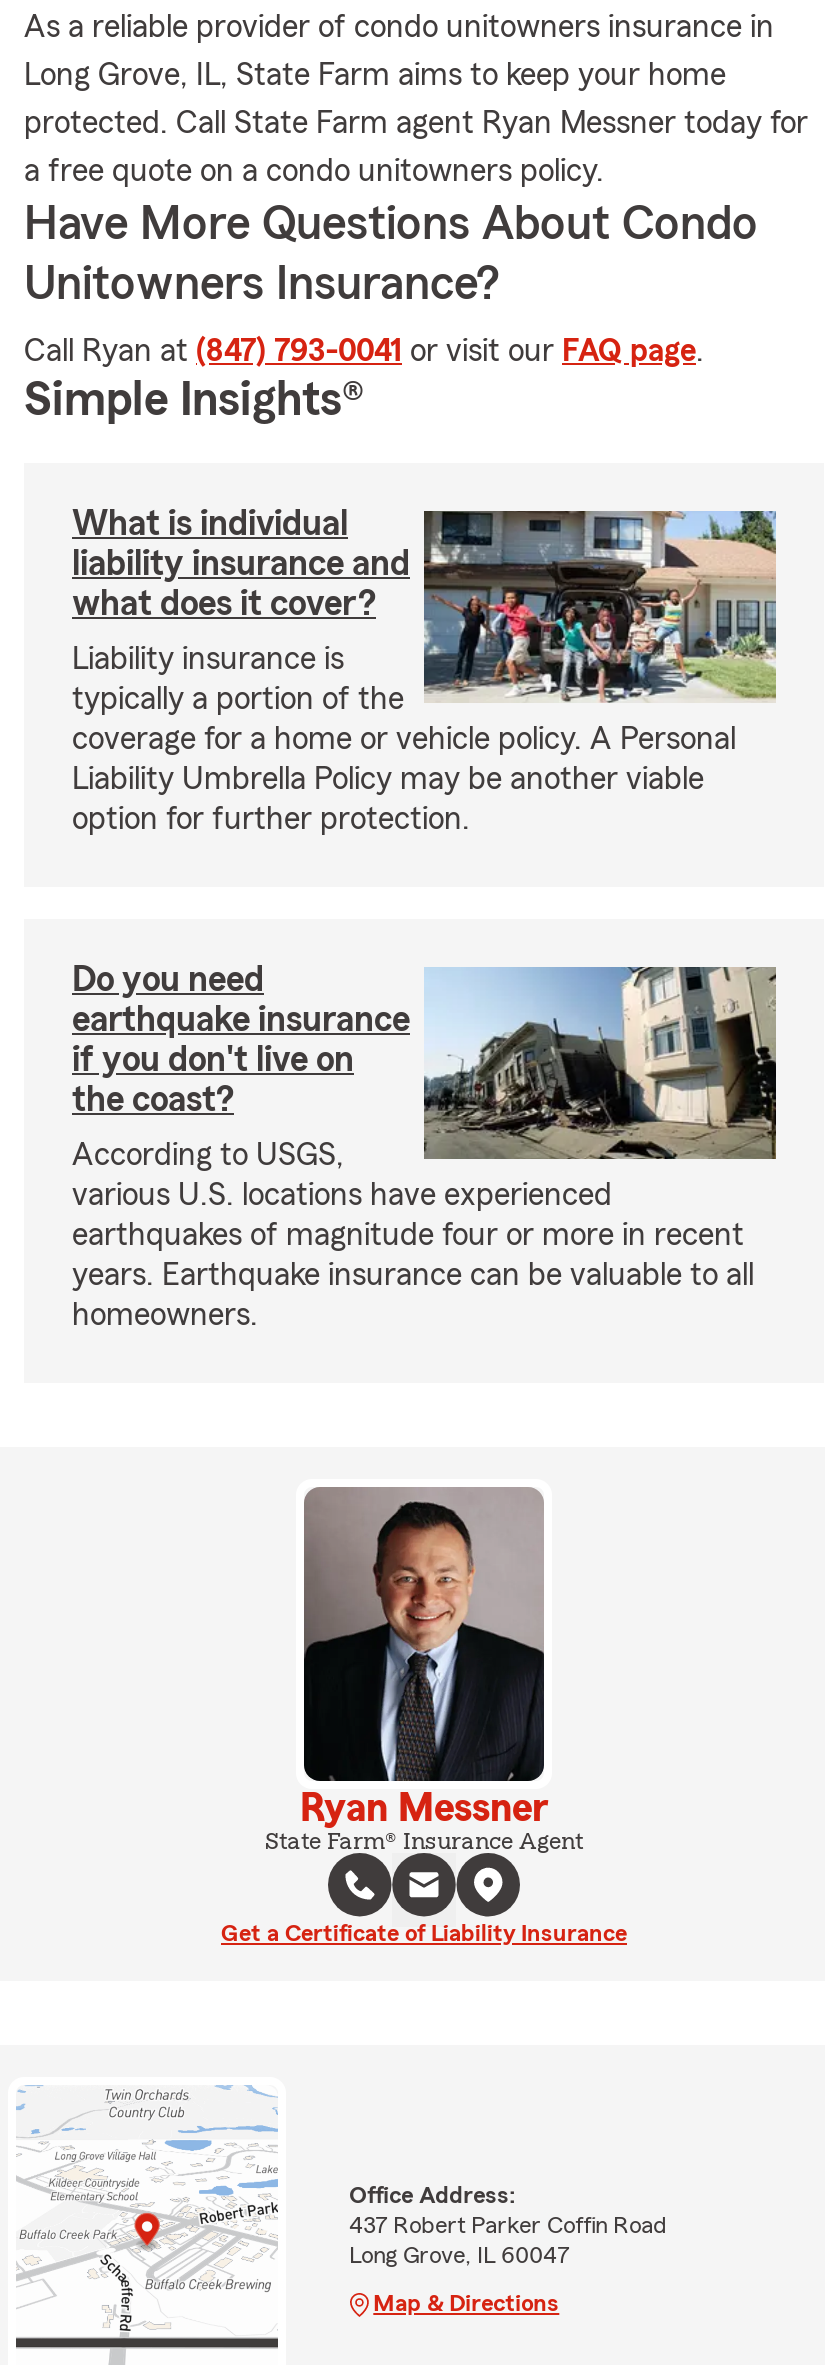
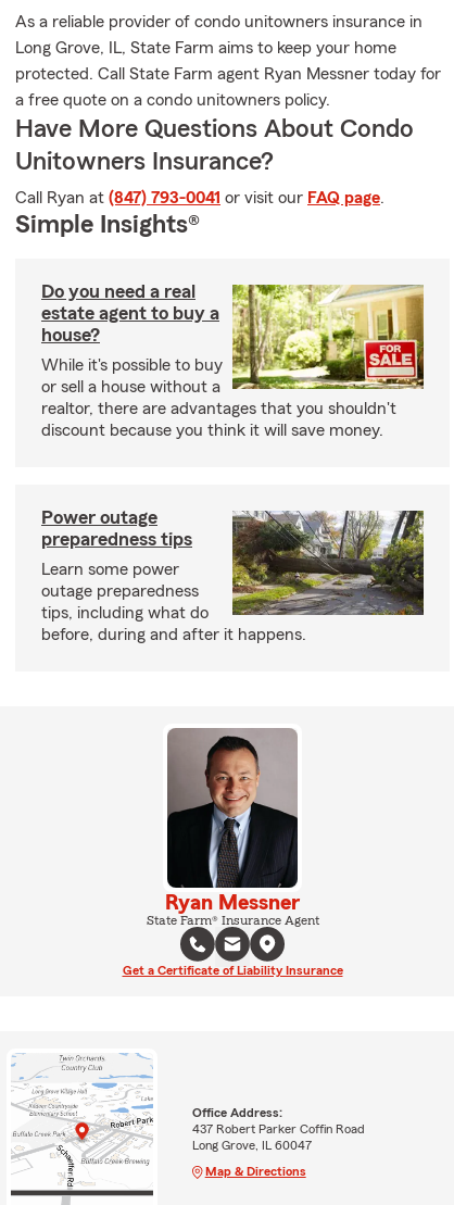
[72,505,410,621] What is individual | liability insurance and | what does it cover? -> [41,281,219,344] Do you need a real | estate agent to buy a | house?
[72,509,778,835] [image] | Liability insurance is | typically a portion of the | coverage for a home or vehicle policy. A Personal | Liability Umbrella Policy may be another viable | option for further protection. -> [41,284,425,439] [image] | While it's possible to buy | or sell a house without a | realtor, there are advantages that you shouldn't | discount because you think it will save money.
[72,961,410,1117] Do you need | earthquake insurance | if you don't live on | the coast? -> [41,507,192,549] Power outage | preparedness tips
[72,965,778,1331] [image] | According to USGS, | various U.S. locations have experienced | earthquakes of magnitude four or more in recent | years. Earthquake insurance can be valuable to all | homeowners. -> [41,510,425,643] [image] | Learn some power | outage preparedness | tips, including what do | before, during and after it happens.

